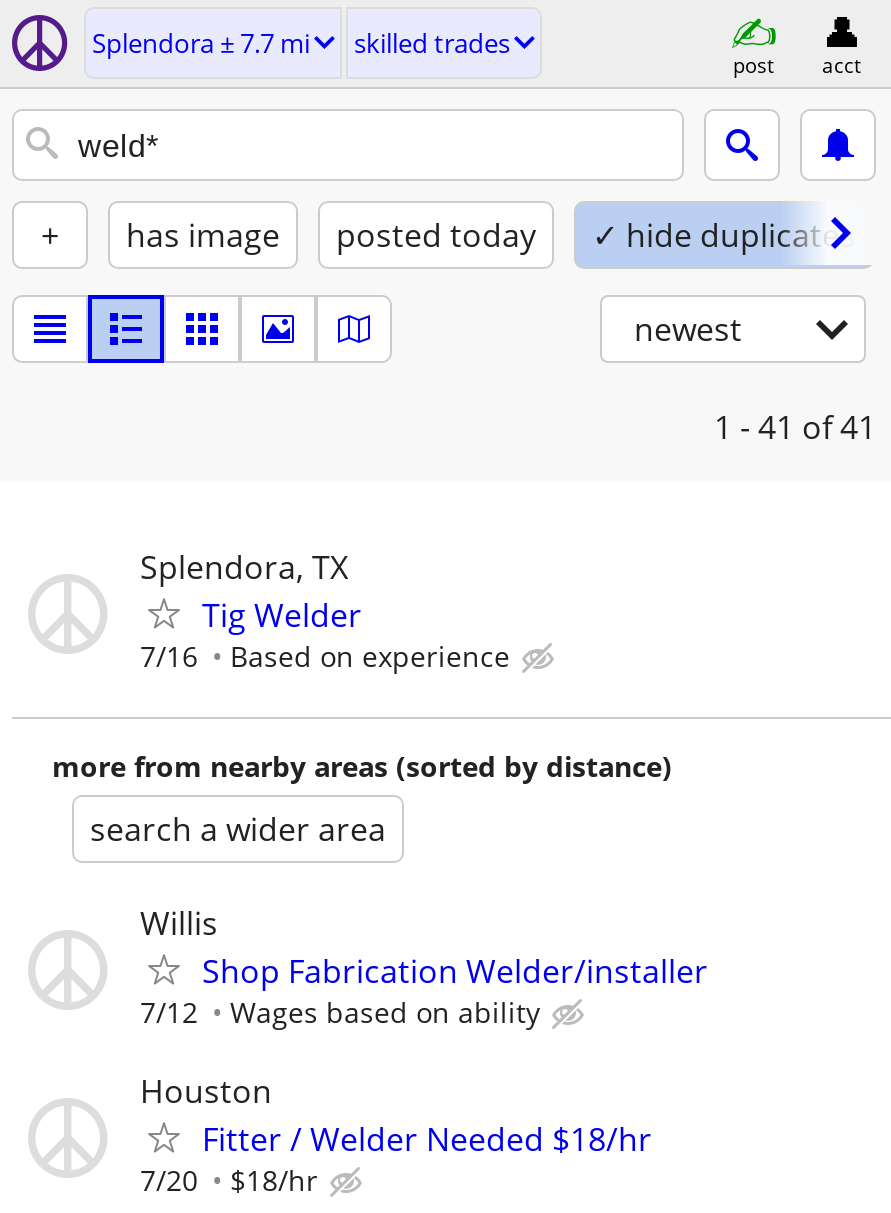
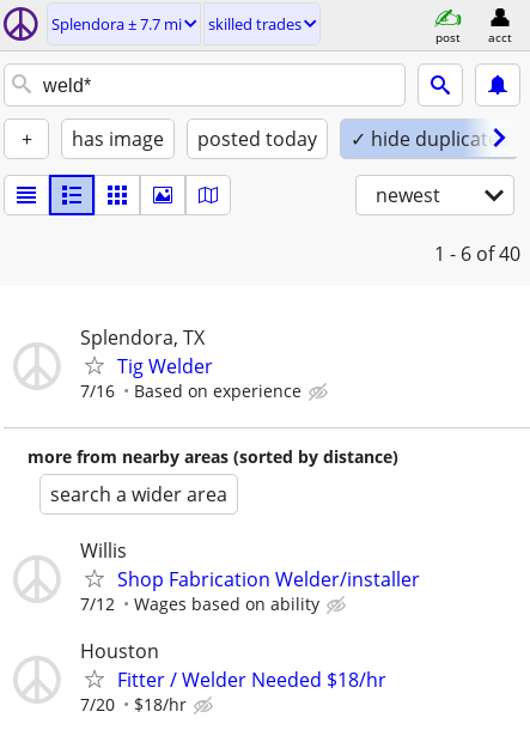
[714,405,876,449] 1 - 41 of 41 -> [434,241,520,267] 1 - 6 of 40

